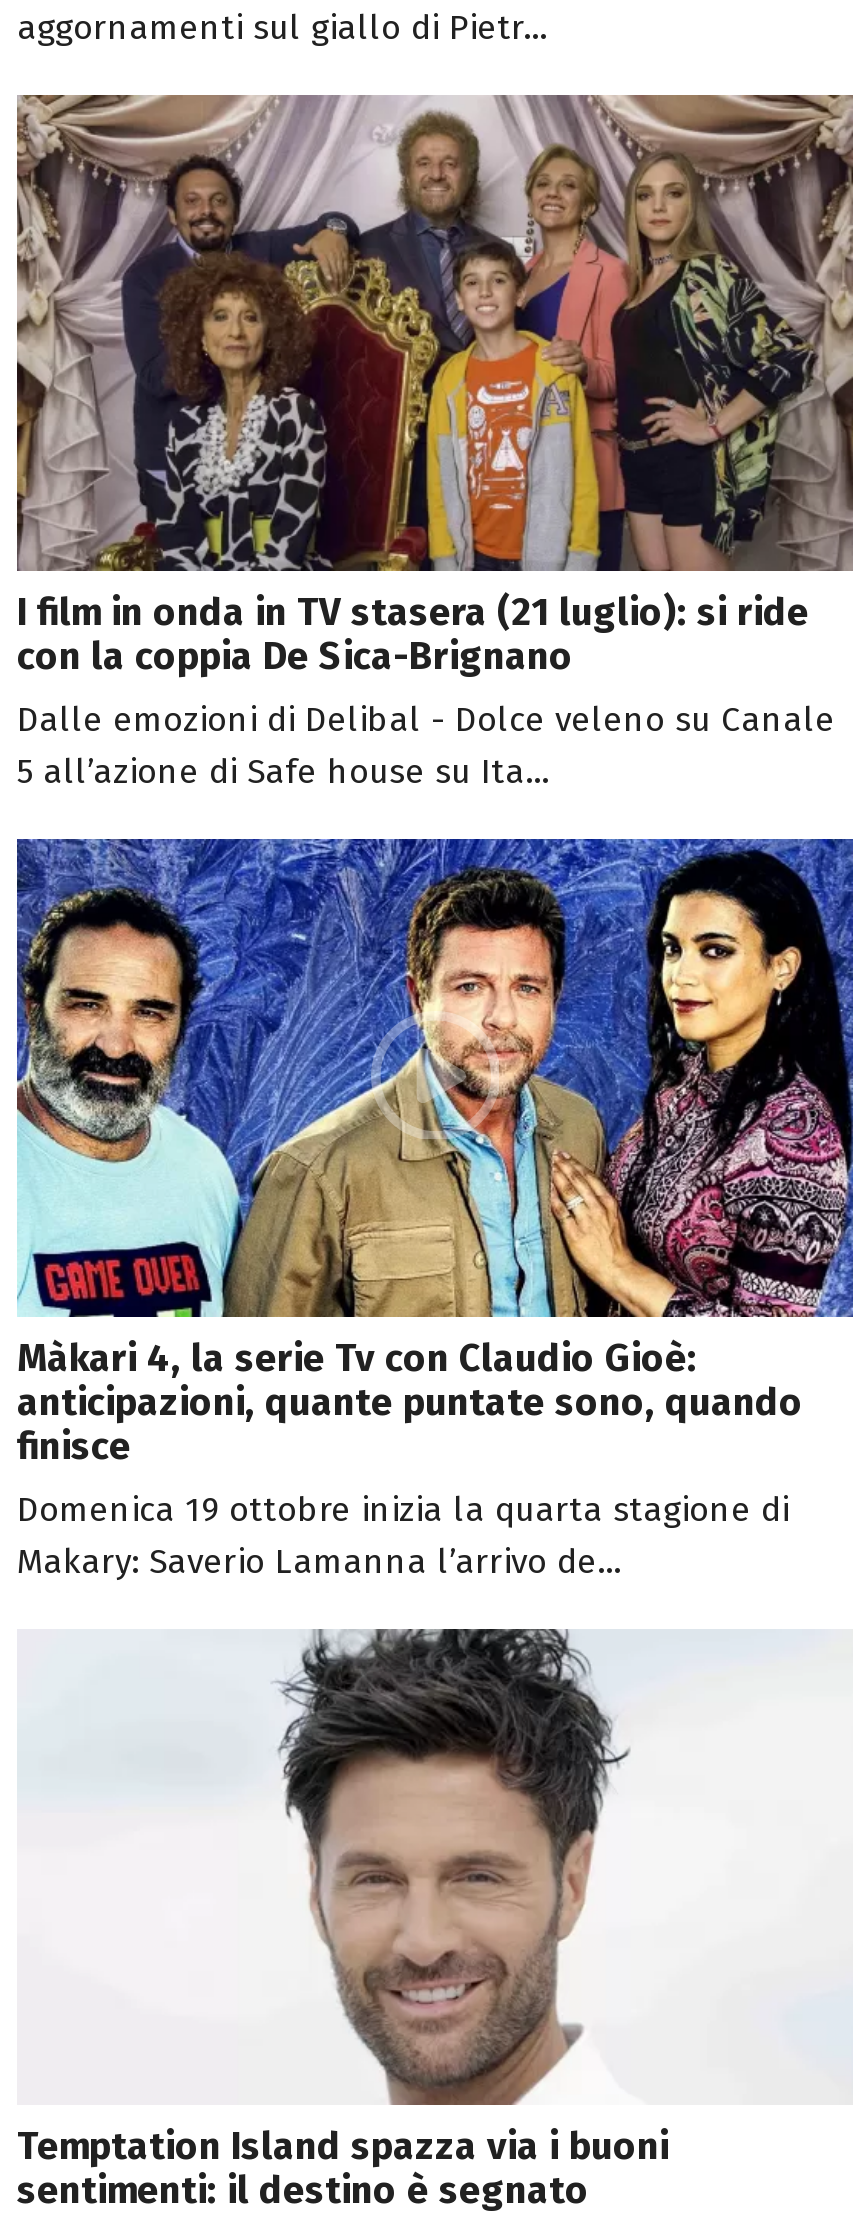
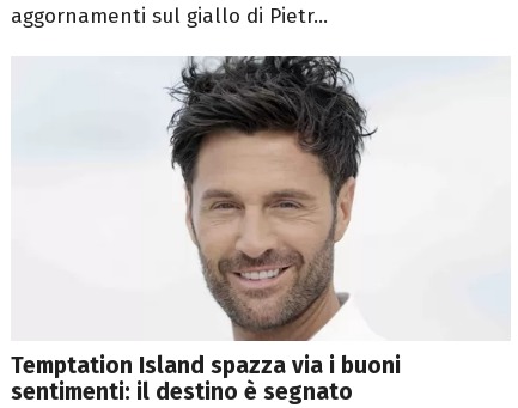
[15,92,855,793] [image] | I film in onda in TV stasera (21 luglio): si ride | con la coppia De Sica-Brignano | Dalle emozioni di Delibal - Dolce veleno su Canale | 5 all’azione di Safe house su Ita... -> none
[15,836,855,1582] [image] | Màkari 4, la serie Tv con Claudio Gioè: | anticipazioni, quante puntate sono, quando | finisce | Domenica 19 ottobre inizia la quarta stagione di | Makary: Saverio Lamanna l’arrivo de... -> none

